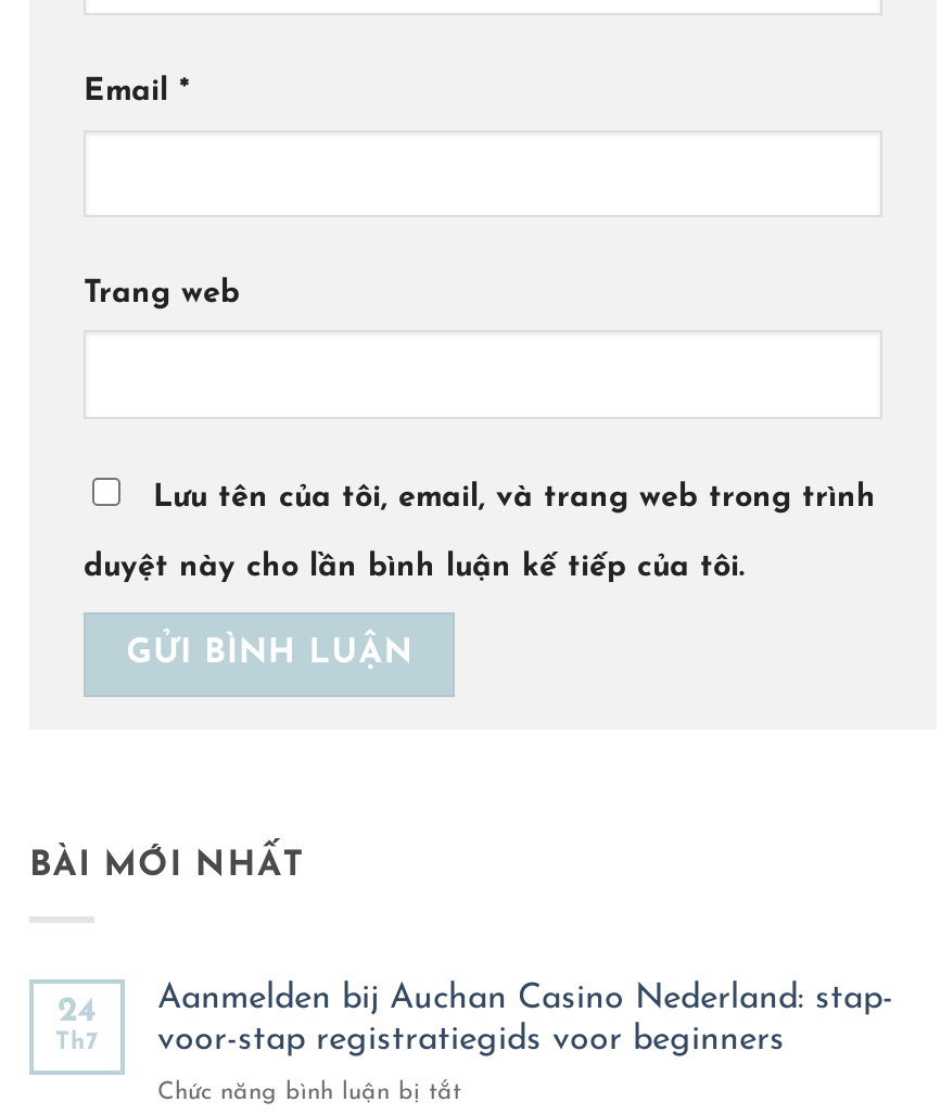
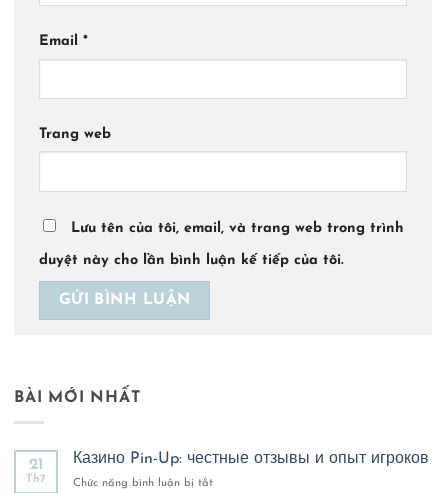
[157,982,893,1058] Aanmelden bij Auchan Casino Nederland: stap- | voor-stap registratiegids voor beginners -> [73,451,429,467] Казино Pin-Up: честные отзывы и опыт игроков
[58,995,97,1030] 24 -> [28,457,43,473] 21

